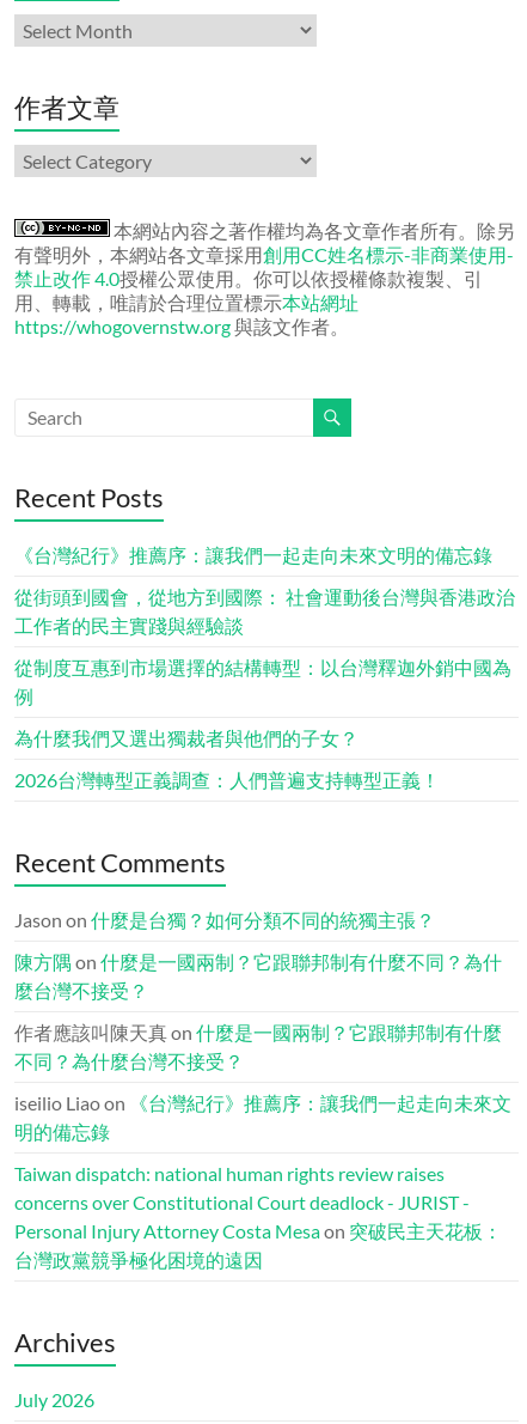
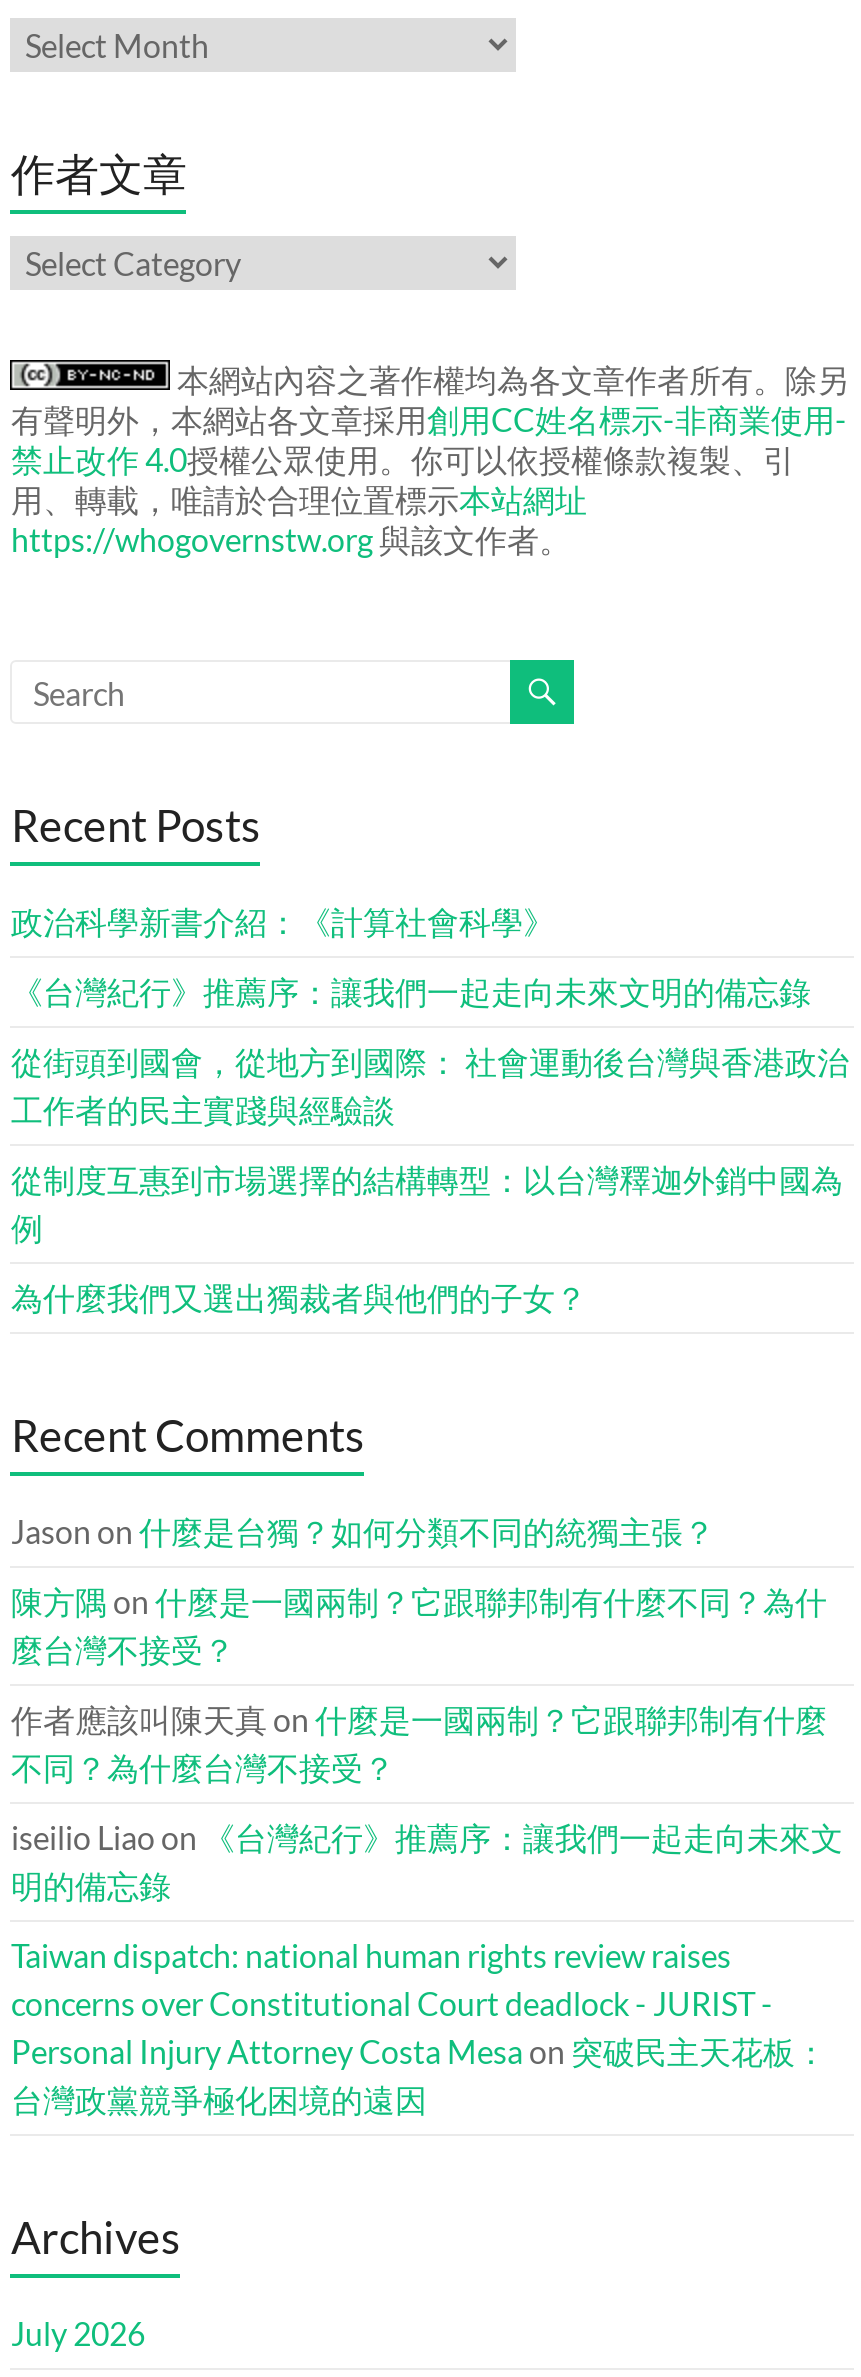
none -> [11,903,555,941] 政治科學新書介紹：《計算社會科學》
moved [15,543,516,749] -> [11,973,849,1317]: 《台灣紀行》推薦序：讓我們一起走向未來文明的備忘錄 | 從街頭到國會，從地方到國際： 社會運動後台灣與香港政治 | 工作者的民主實踐與經驗談 | 從制度互惠到市場選擇的結構轉型：以台灣釋迦外銷中國為 | 例 | 為什麼我們又選出獨裁者與他們的子女？
[15,768,440,790] 2026台灣轉型正義調查：人們普遍支持轉型正義！ -> none

